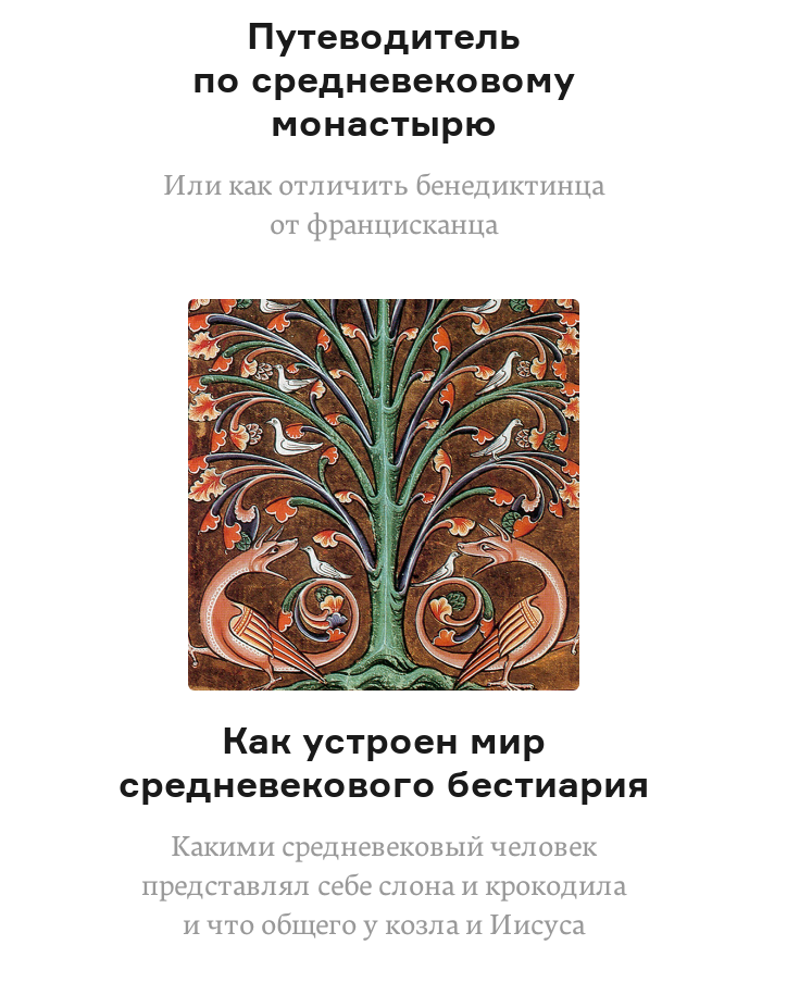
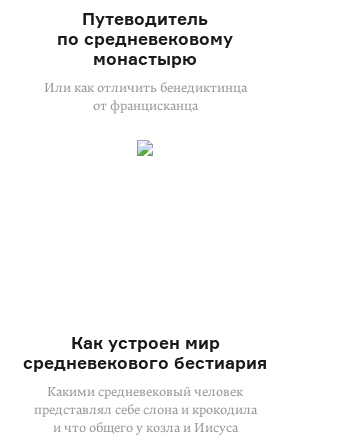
[186,297,582,693] [image] -> none

